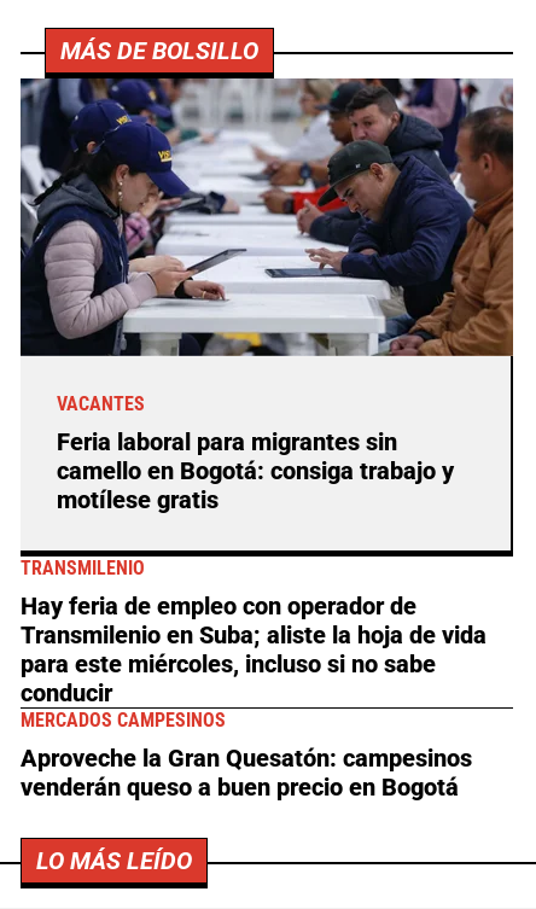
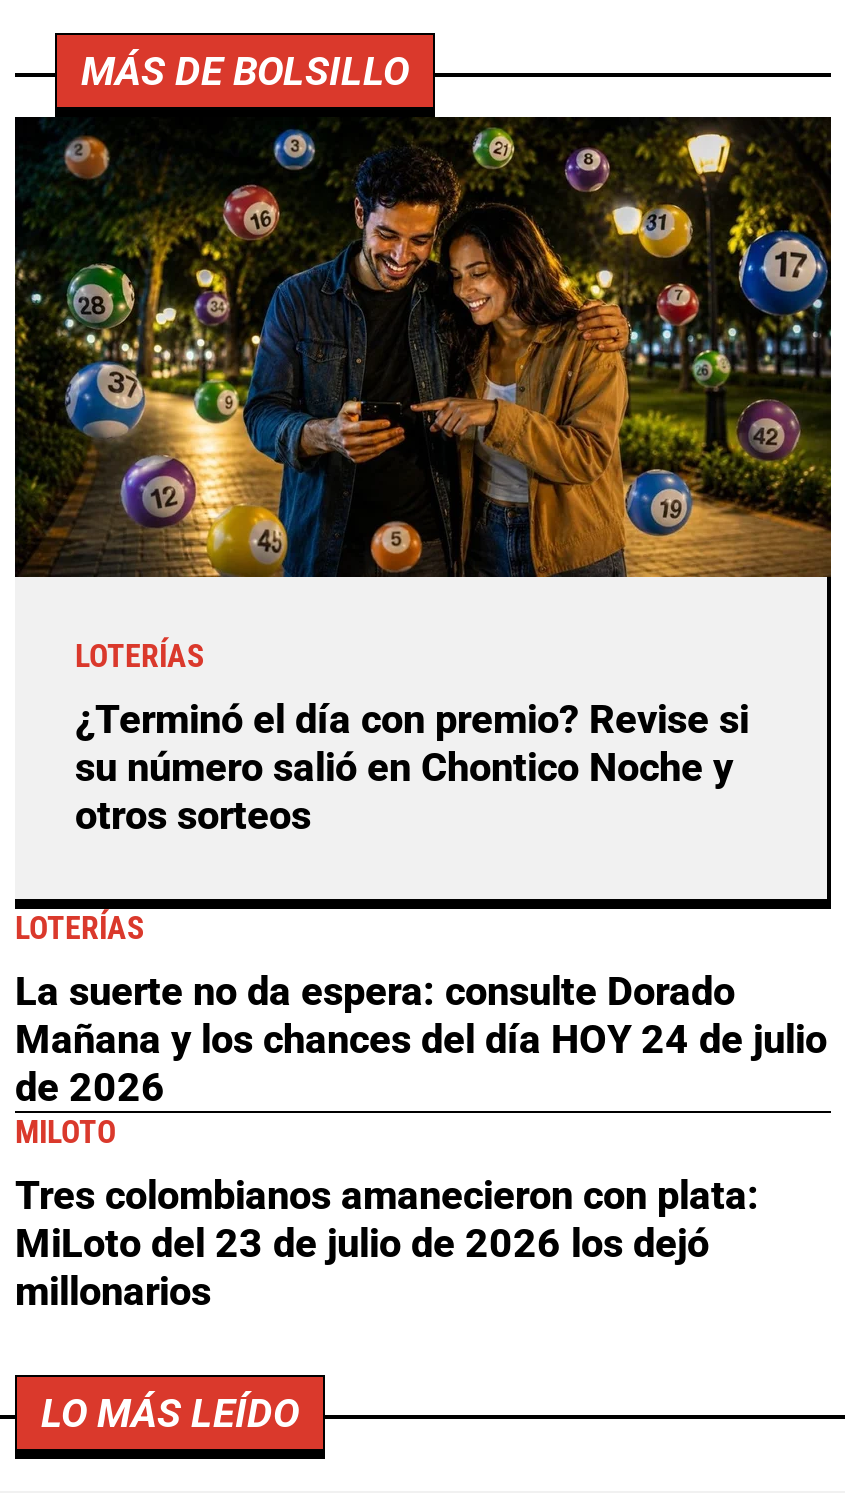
[19,77,514,514] [image] | VACANTES | Feria laboral para migrantes sin | camello en Bogotá: consiga trabajo y | motílese gratis -> [13,115,833,839] [image] | LOTERÍAS | ¿Terminó el día con premio? Revise si | su número salió en Chontico Noche y | otros sorteos
[21,556,487,801] TRANSMILENIO | Hay feria de empleo con operador de | Transmilenio en Suba; aliste la hoja de vida | para este miércoles, incluso si no sabe | conducir | MERCADOS CAMPESINOS | Aproveche la Gran Quesatón: campesinos | venderán queso a buen precio en Bogotá -> [15,909,827,1315] LOTERÍAS | La suerte no da espera: consulte Dorado | Mañana y los chances del día HOY 24 de julio | de 2026 | MILOTO | Tres colombianos amanecieron con plata: | MiLoto del 23 de julio de 2026 los dejó | millonarios

